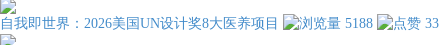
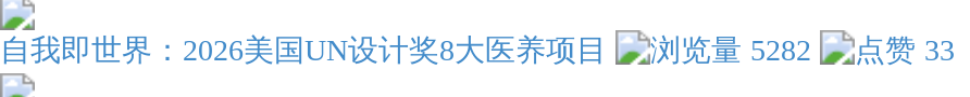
[345,16,373,31] 5188 -> [750,34,811,66] 5282

